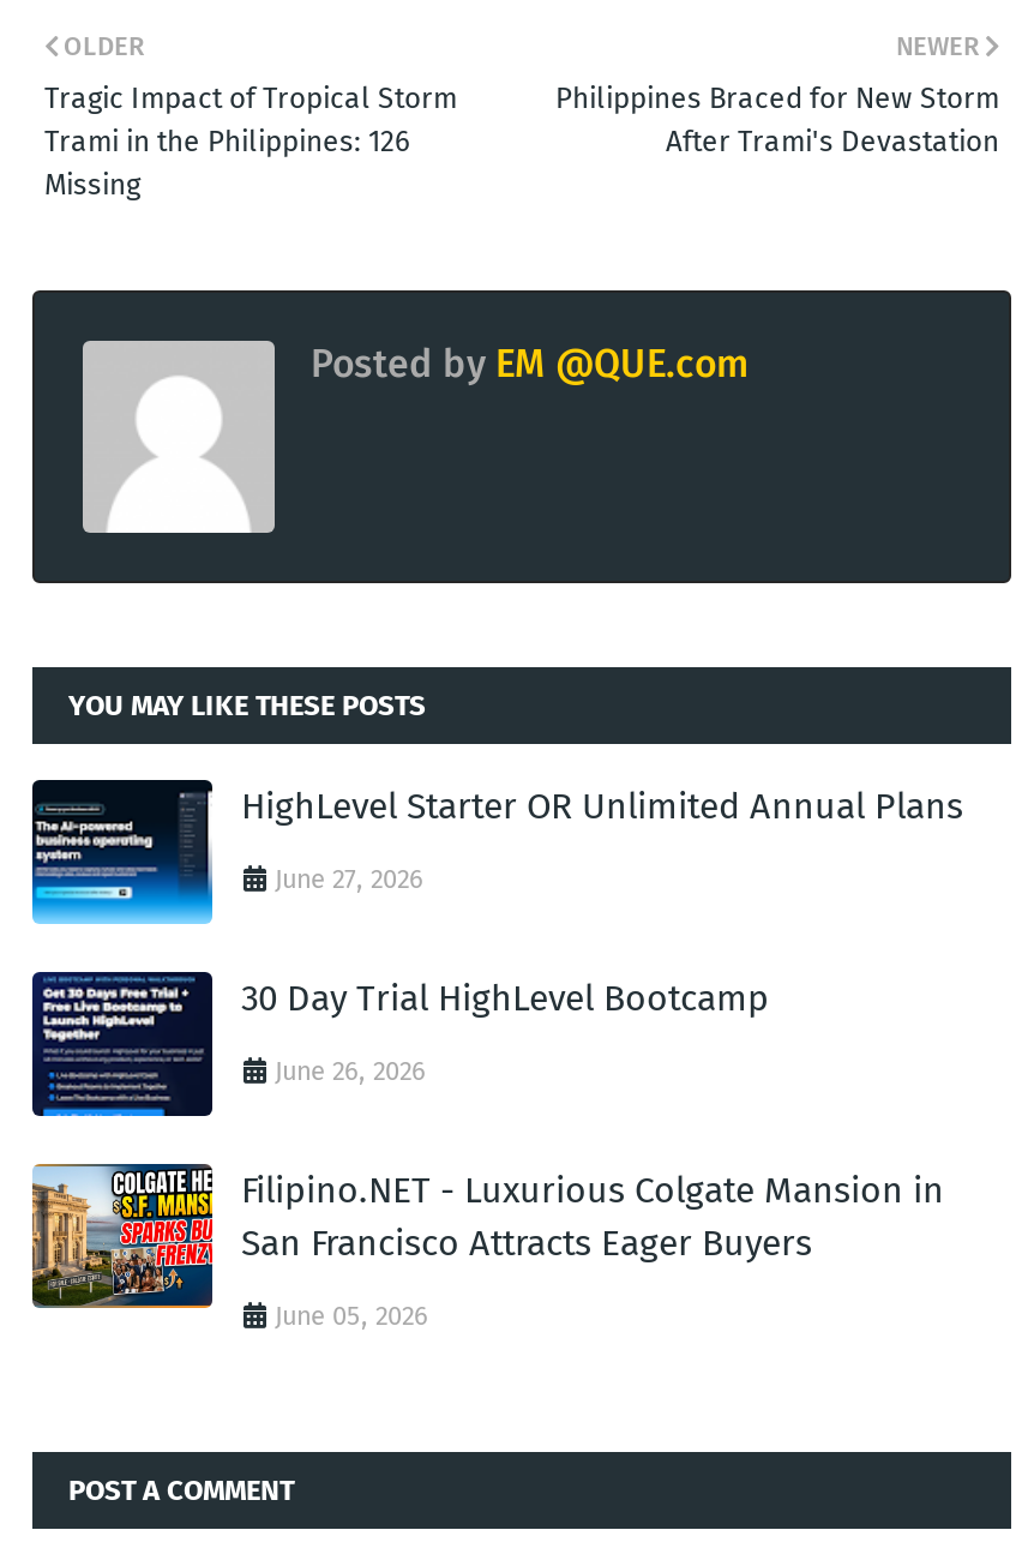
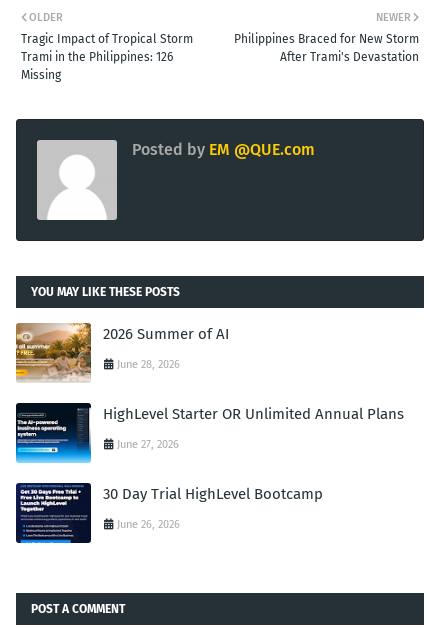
none -> [15,322,229,383] [image] | 2026 Summer of AI | June 28, 2026
moved [28,784,963,1087] -> [14,405,404,531]: [image] | HighLevel Starter OR Unlimited Annual Plans | June 27, 2026 | 30 Day Trial HighLevel Bootcamp | June 26, 2026
[30,1160,944,1332] [image] | Filipino.NET - Luxurious Colgate Mansion in | San Francisco Attracts Eager Buyers | June 05, 2026 -> none

